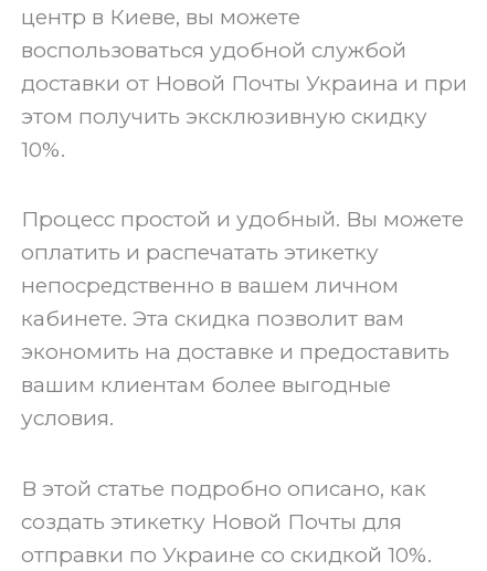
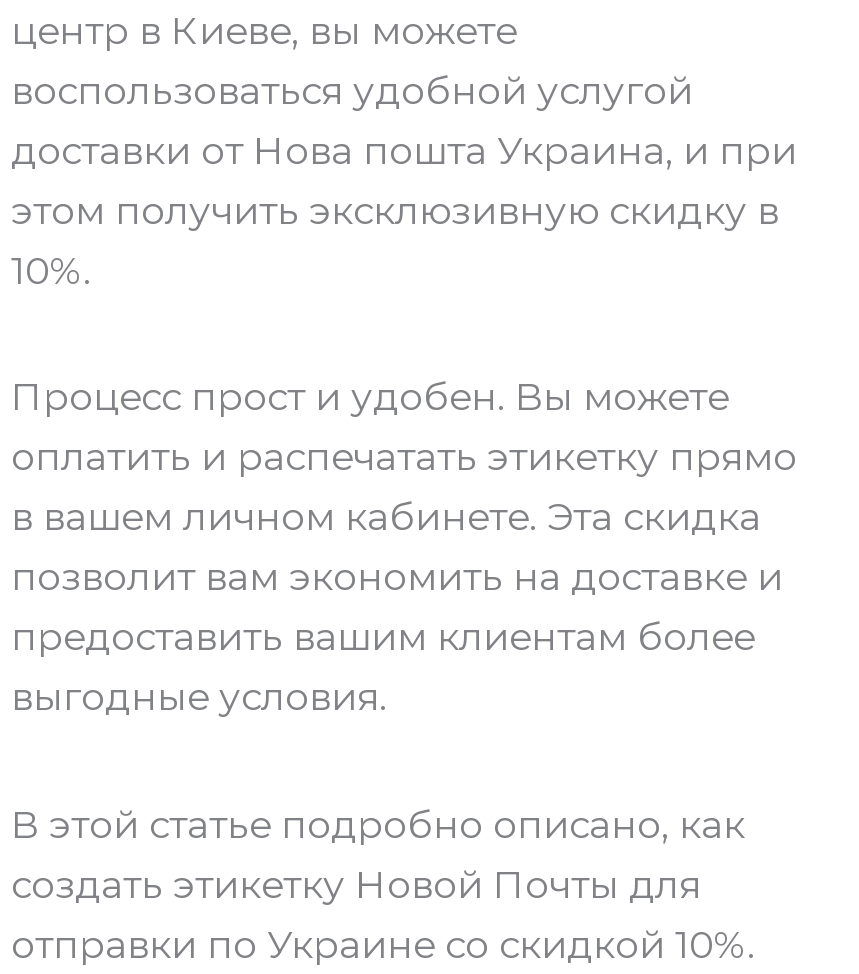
[21,38,467,129] воспользоваться удобной службой | доставки от Новой Почты Украина и при | этом получить эксклюзивную скидку -> [11,68,797,234] воспользоваться удобной услугой | доставки от Нова пошта Украина, и при | этом получить эксклюзивную скидку в
[21,207,464,431] ‍Процесс простой и удобный. Вы можете | оплатить и распечатать этикетку | непосредственно в вашем личном | кабинете. Эта скидка позволит вам | экономить на доставке и предоставить | вашим клиентам более выгодные | условия. -> [11,375,797,721] ‍Процесс прост и удобен. Вы можете | оплатить и распечатать этикетку прямо | в вашем личном кабинете. Эта скидка | позволит вам экономить на доставке и | предоставить вашим клиентам более | выгодные условия.

